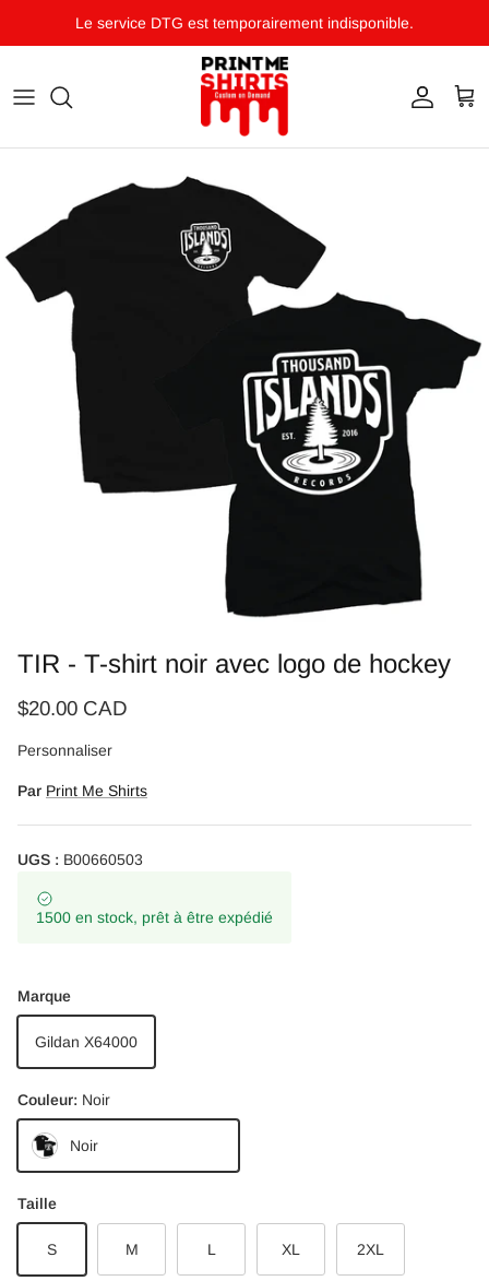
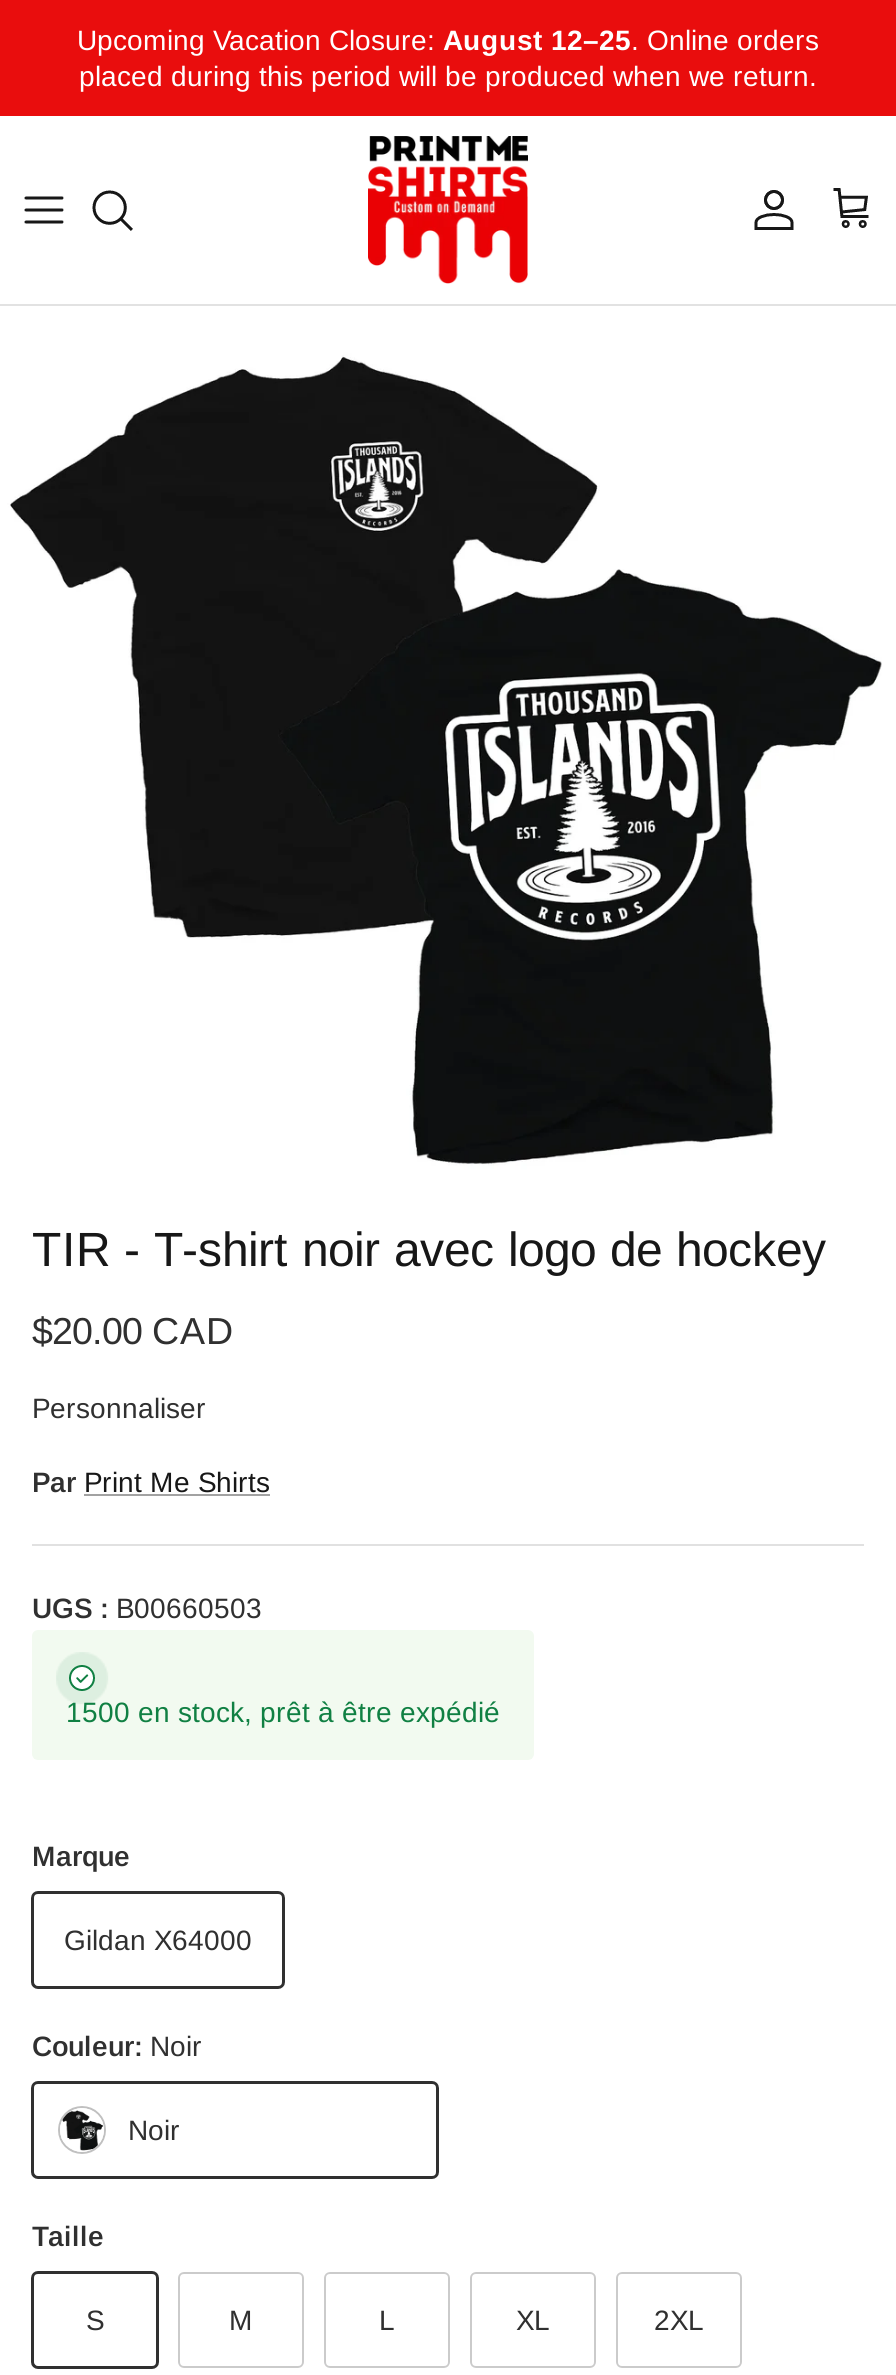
[75,14,414,32] Le service DTG est temporairement indisponible. -> [77,24,819,92] Upcoming Vacation Closure: August 12–25. Online orders | placed during this period will be produced when we return.

